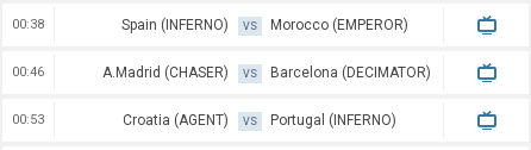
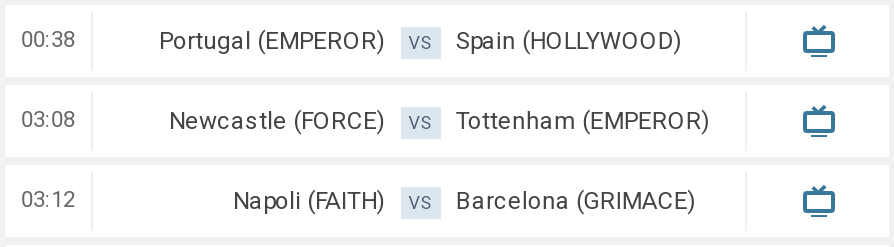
[121,17,229,34] Spain (INFERNO) -> [159,28,385,56] Portugal (EMPEROR)
[271,17,409,34] Morocco (EMPEROR) -> [456,28,682,56] Spain (HOLLYWOOD)
[12,65,229,82] 00:46 | A.Madrid (CHASER) -> [21,108,385,136] 03:08 | Newcastle (FORCE)
[271,65,431,82] Barcelona (DECIMATOR) -> [456,108,710,136] Tottenham (EMPEROR)
[12,112,229,129] 00:53 | Croatia (AGENT) -> [21,188,385,216] 03:12 | Napoli (FAITH)
[271,112,397,129] Portugal (INFERNO) -> [456,188,696,216] Barcelona (GRIMACE)

